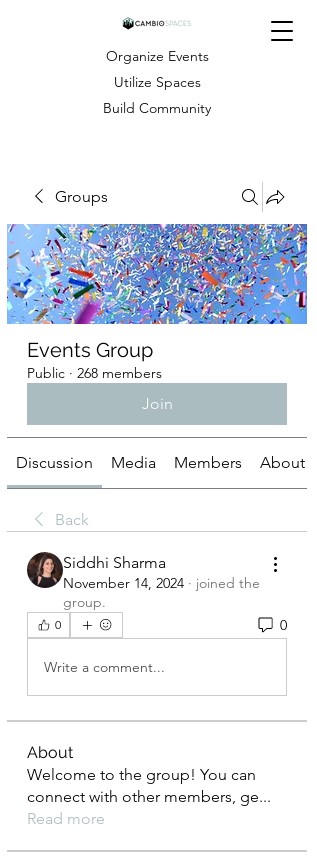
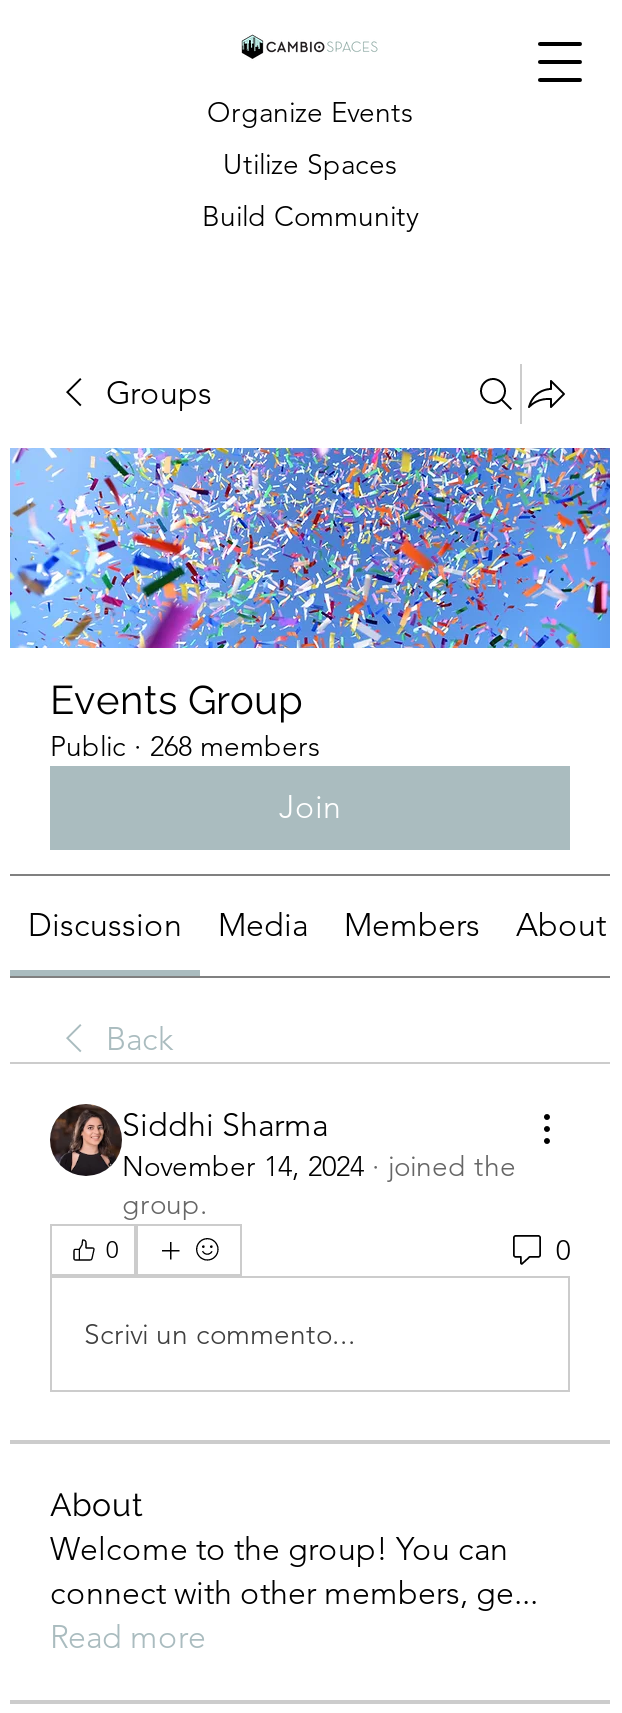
[44,657,165,675] Write a comment... -> [84,1315,356,1351] Scrivi un commento...

